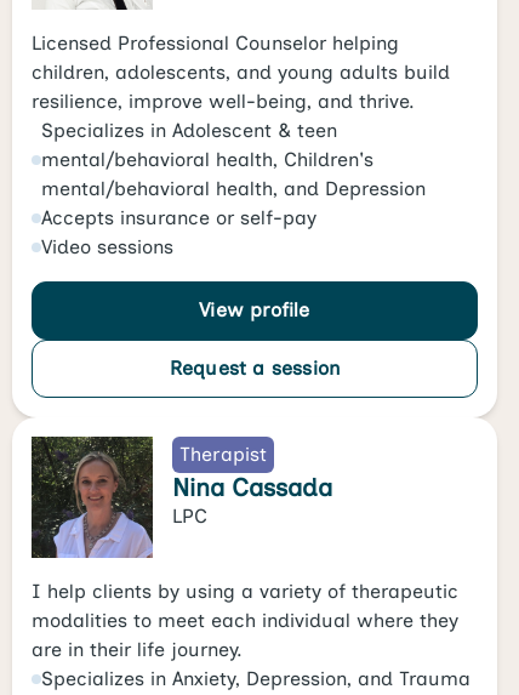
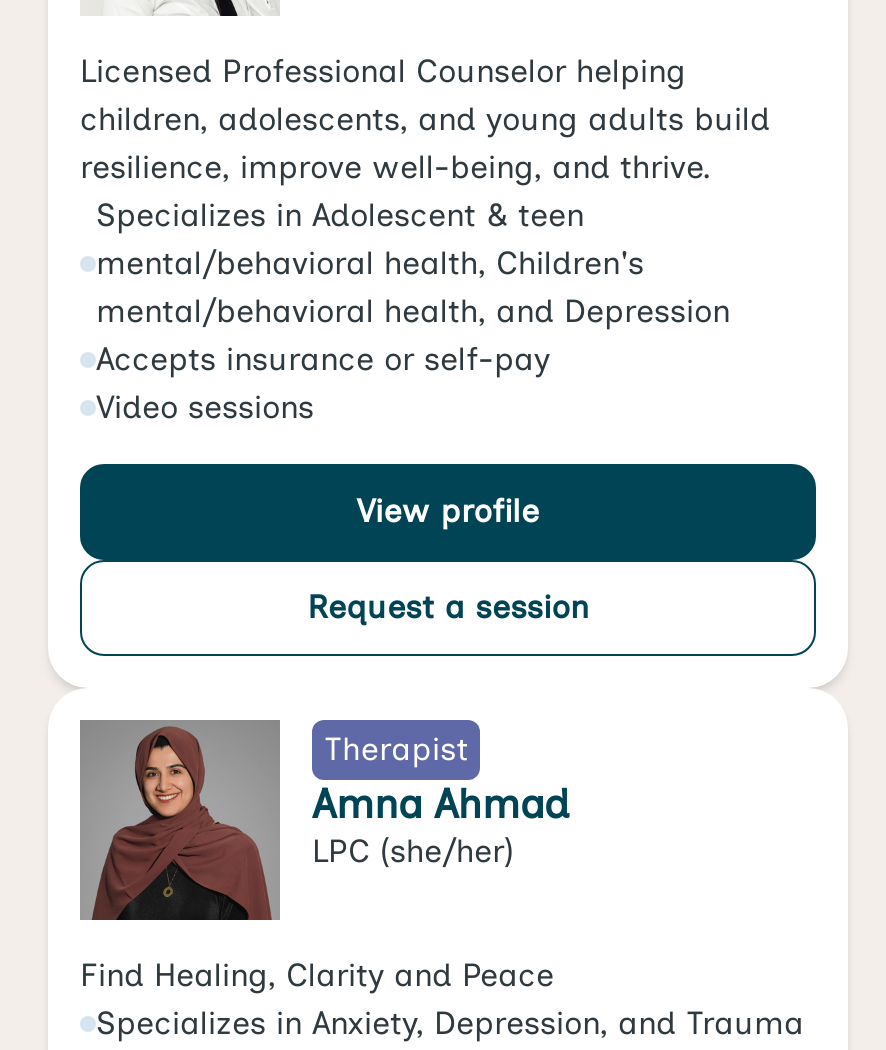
[32,437,332,558] [image] | Nina Cassada | LPC -> [82,720,570,870] [image] | Amna Ahmad | LPC (she/her)
[32,580,458,661] I help clients by using a variety of therapeutic | modalities to meet each individual where they | are in their life journey. -> [80,956,554,994] Find Healing, Clarity and Peace

